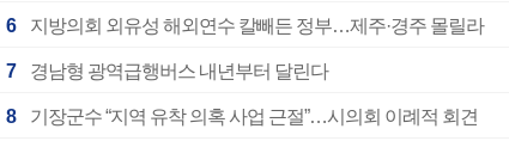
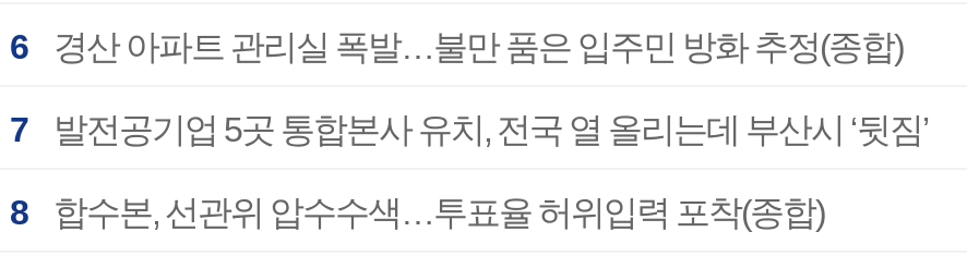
[30,16,484,36] 지방의회 외유성 해외연수 칼빼든 정부…제주·경주 몰릴라 -> [53,28,903,65] 경산 아파트 관리실 폭발…불만 품은 입주민 방화 추정(종합)
[30,61,328,81] 경남형 광역급행버스 내년부터 달린다 -> [53,111,929,148] 발전공기업 5곳 통합본사 유치, 전국 열 올리는데 부산시 ‘뒷짐’
[30,106,478,127] 기장군수 “지역 유착 의혹 사업 근절”…시의회 이례적 회견 -> [53,194,824,231] 합수본, 선관위 압수수색…투표율 허위입력 포착(종합)

